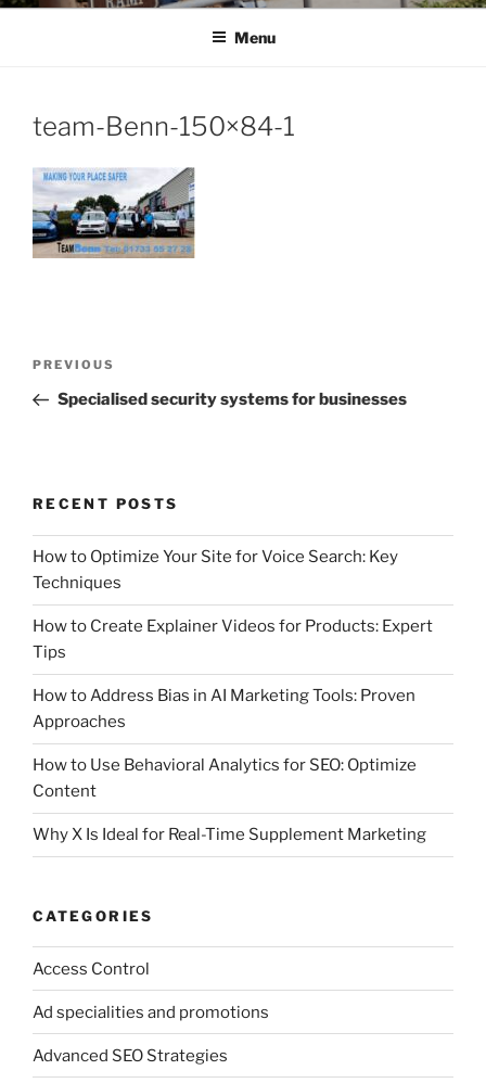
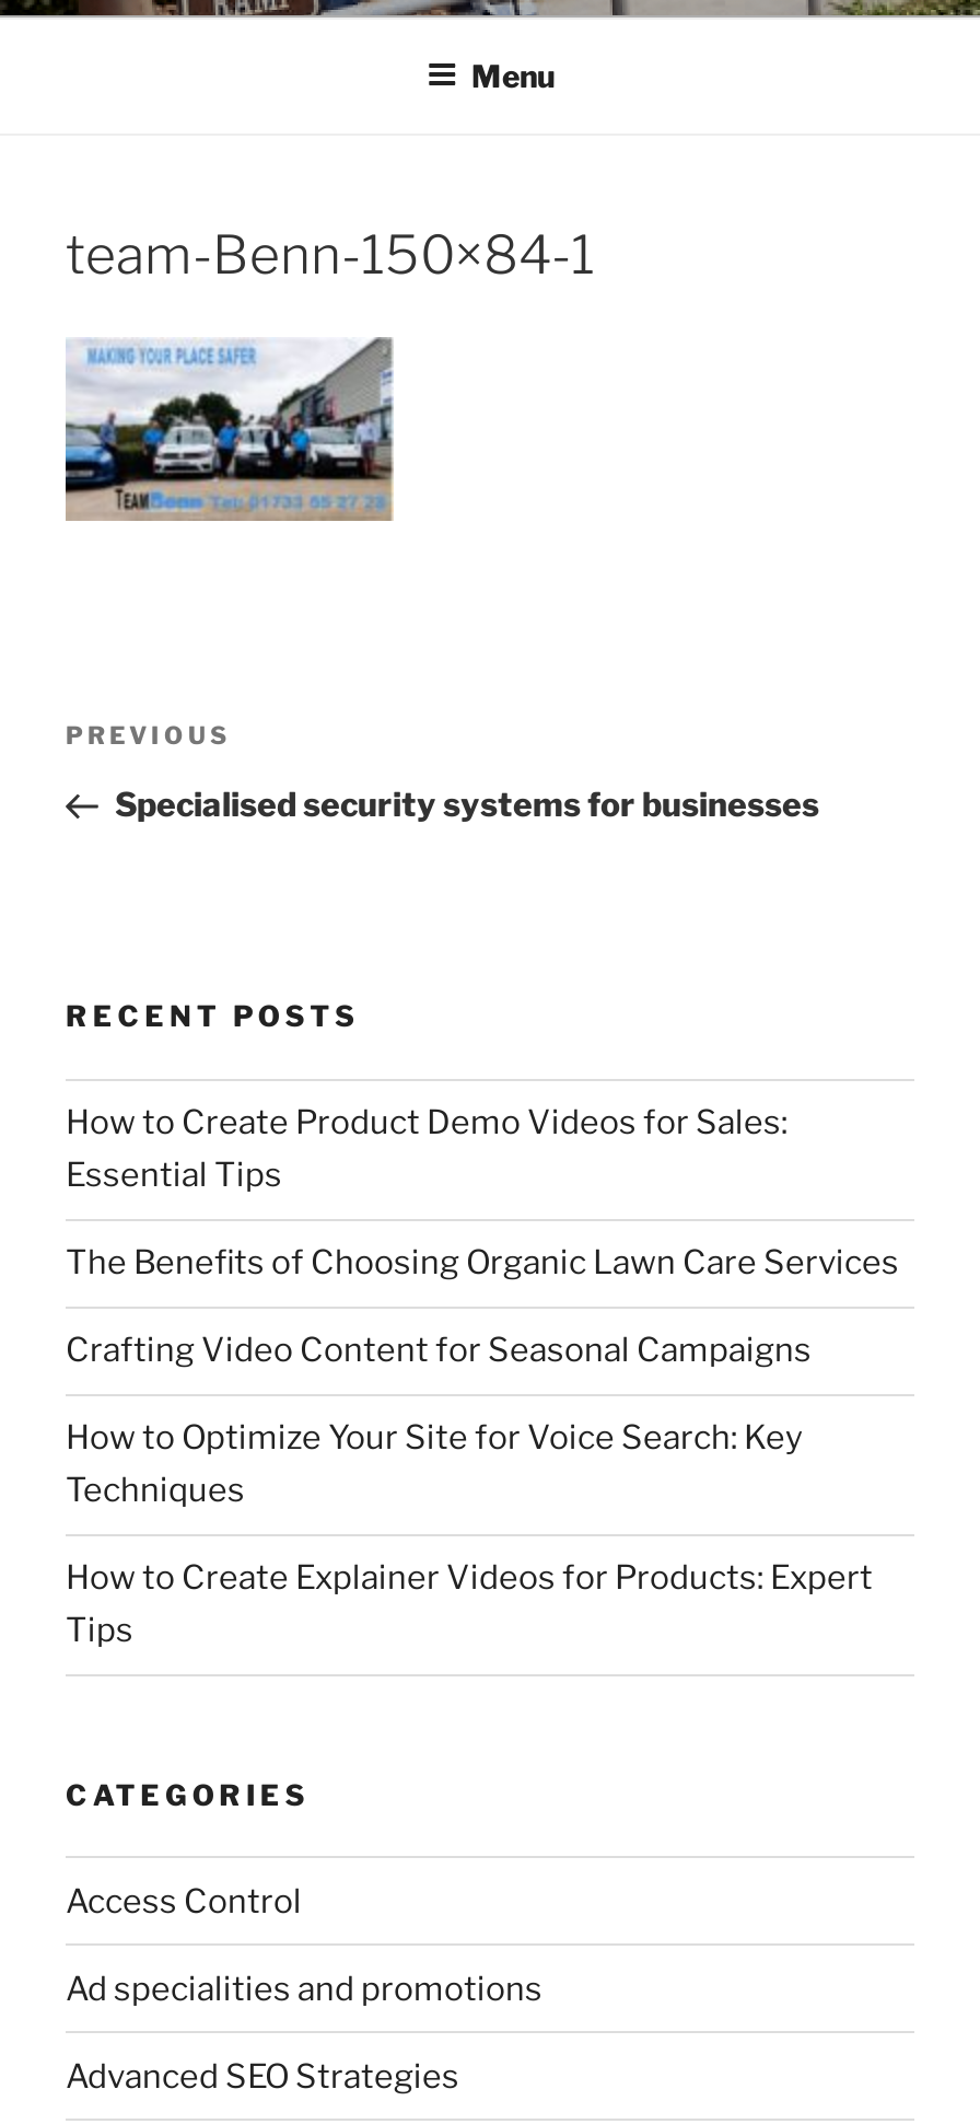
none -> [66,1103,899,1370] How to Create Product Demo Videos for Sales: | Essential Tips | The Benefits of Choosing Organic Lawn Care Services | Crafting Video Content for Seasonal Campaigns
moved [33,547,433,662] -> [66,1418,873,1650]: How to Optimize Your Site for Voice Search: Key | Techniques | How to Create Explainer Videos for Products: Expert | Tips
[33,686,426,844] How to Address Bias in AI Marketing Tools: Proven | Approaches | How to Use Behavioral Analytics for SEO: Optimize | Content | Why X Is Ideal for Real-Time Supplement Marketing -> none

